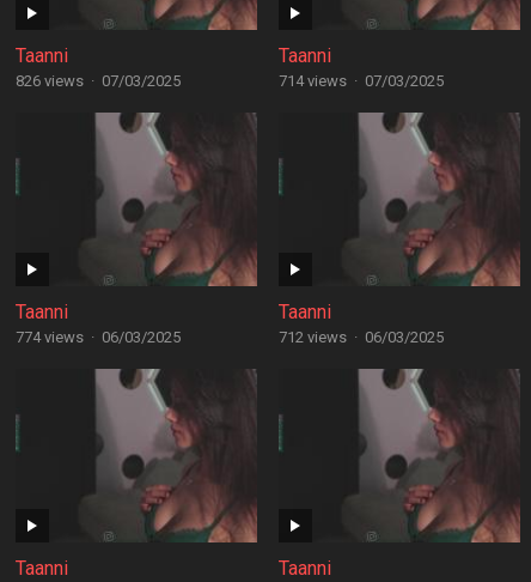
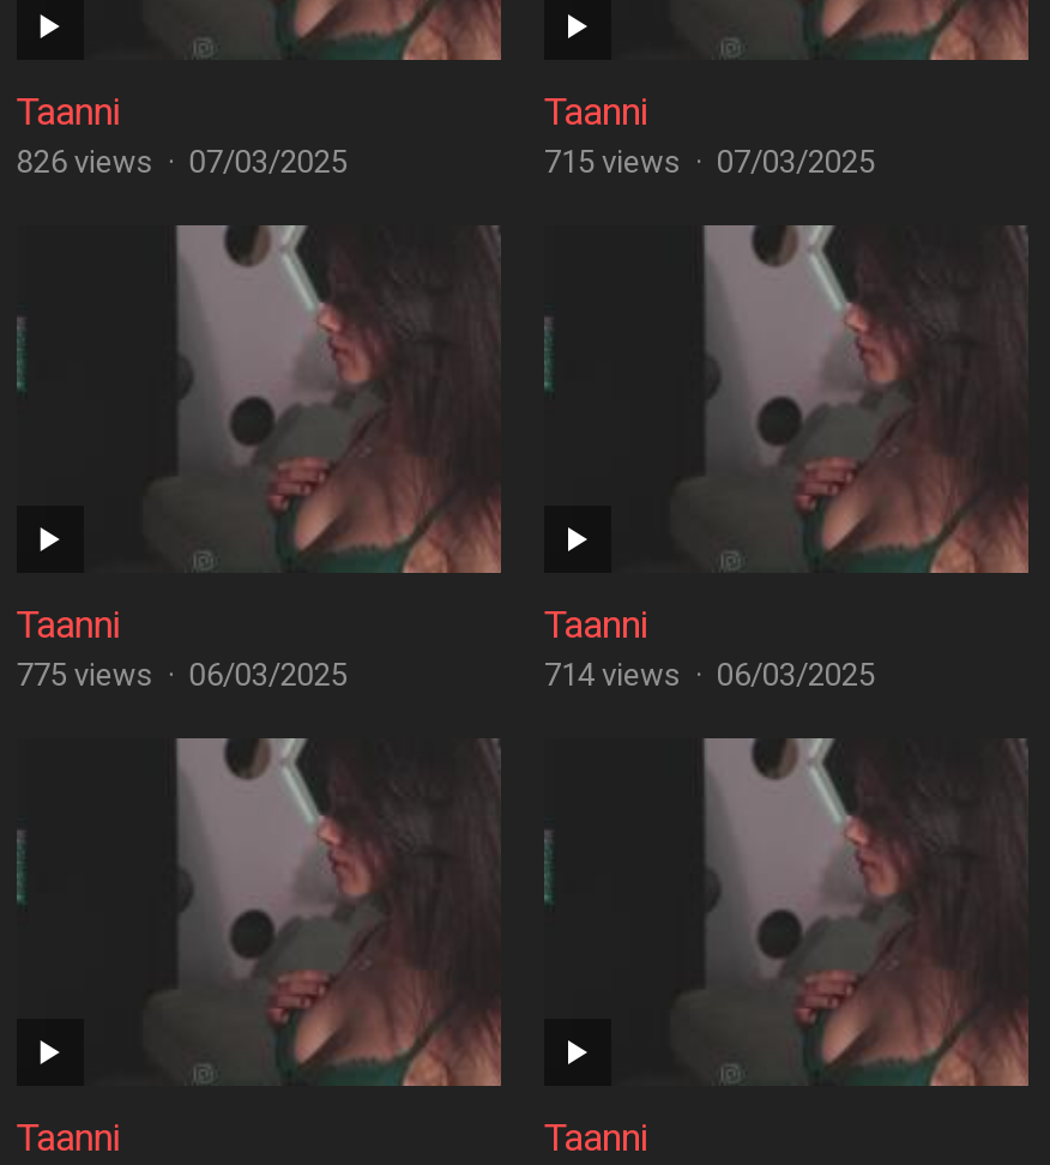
[279,72,444,90] 714 views · 07/03/2025 -> [544,144,875,180] 715 views · 07/03/2025
[15,328,180,346] 774 views · 06/03/2025 -> [17,657,347,693] 775 views · 06/03/2025
[279,328,444,346] 712 views · 06/03/2025 -> [544,657,875,693] 714 views · 06/03/2025

